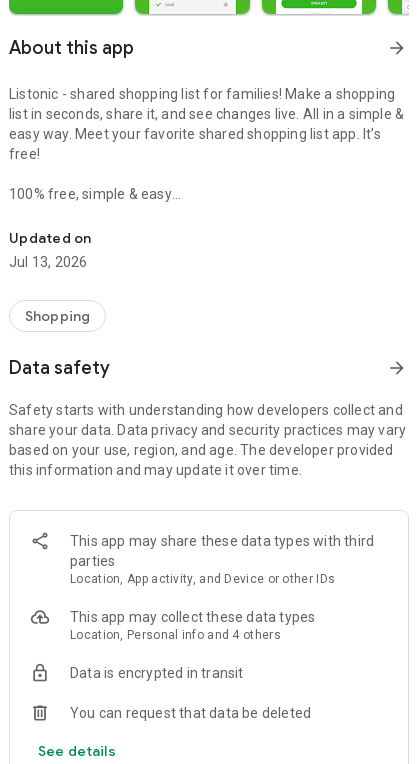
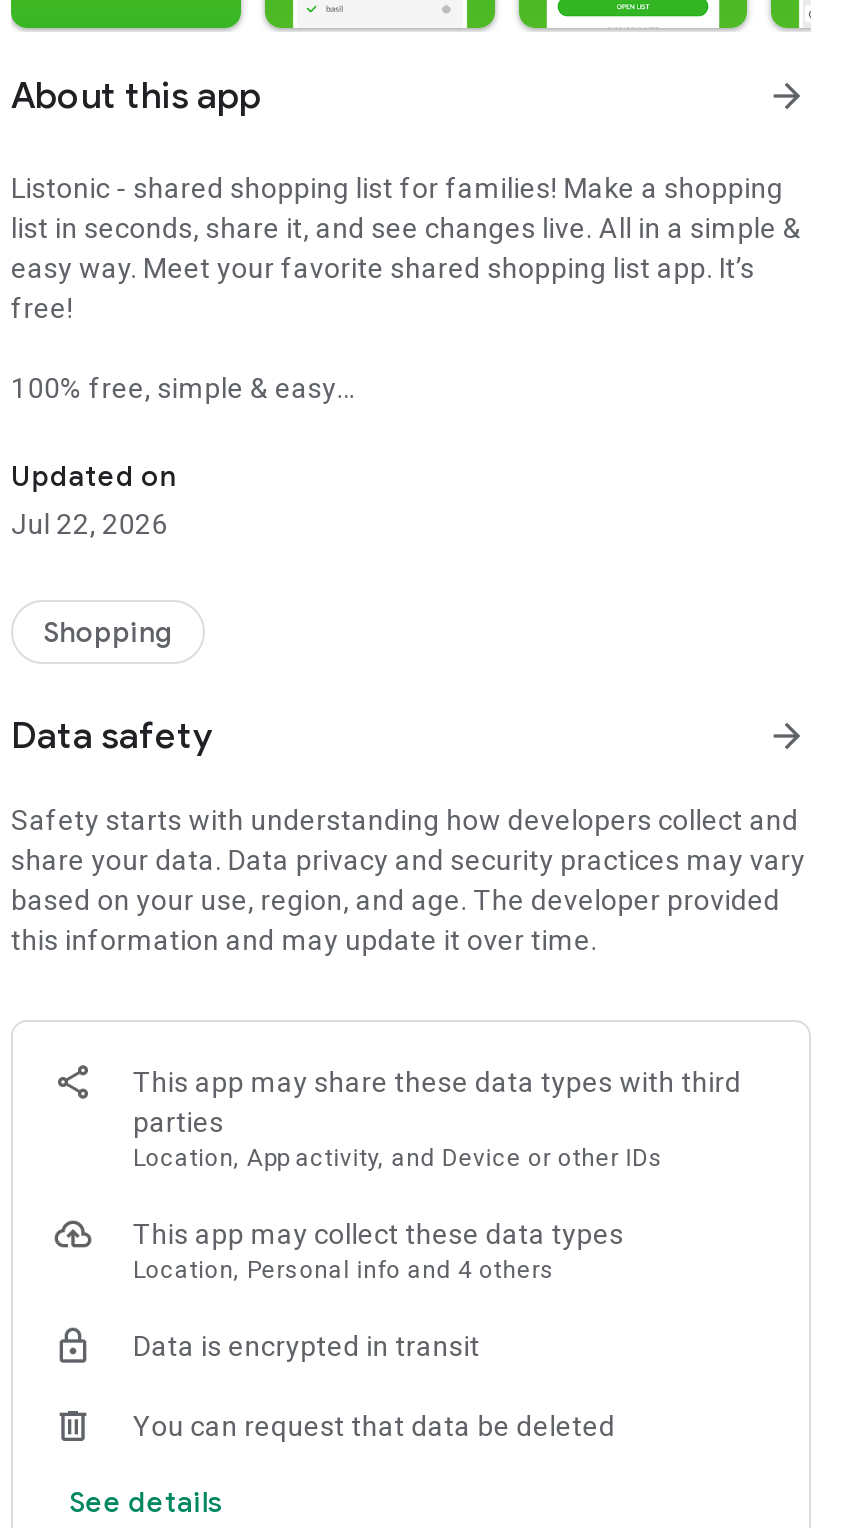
[9,254,87,270] Jul 13, 2026 -> [11,508,168,540] Jul 22, 2026

